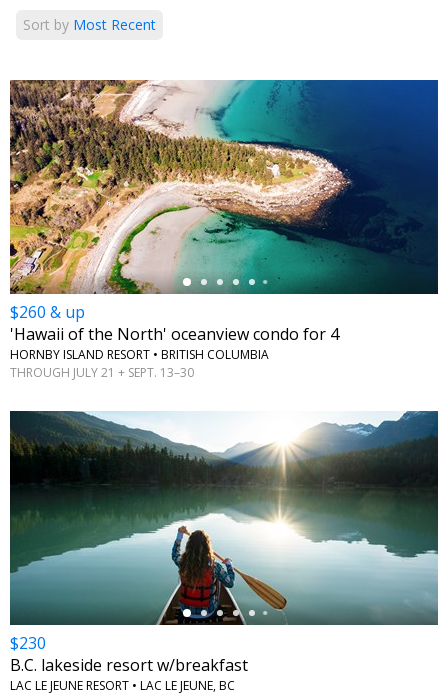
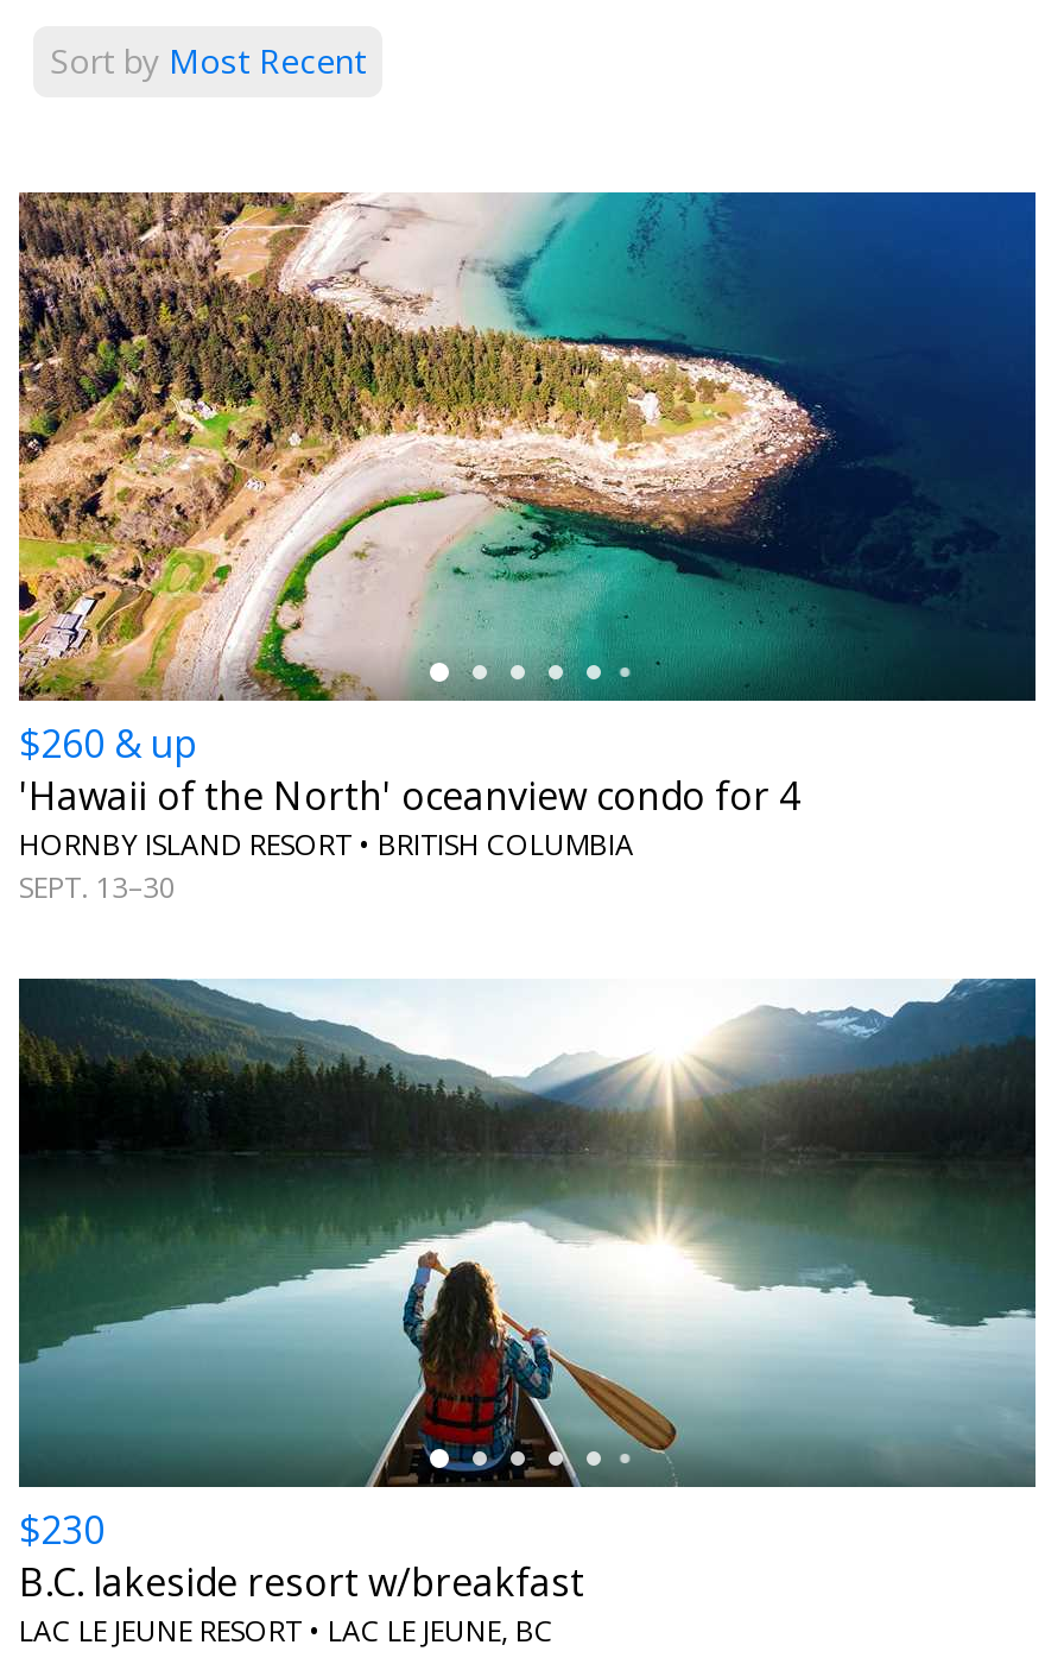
[10,364,194,381] THROUGH JULY 21 + SEPT. 13–30 -> [19,866,176,907] SEPT. 13–30

